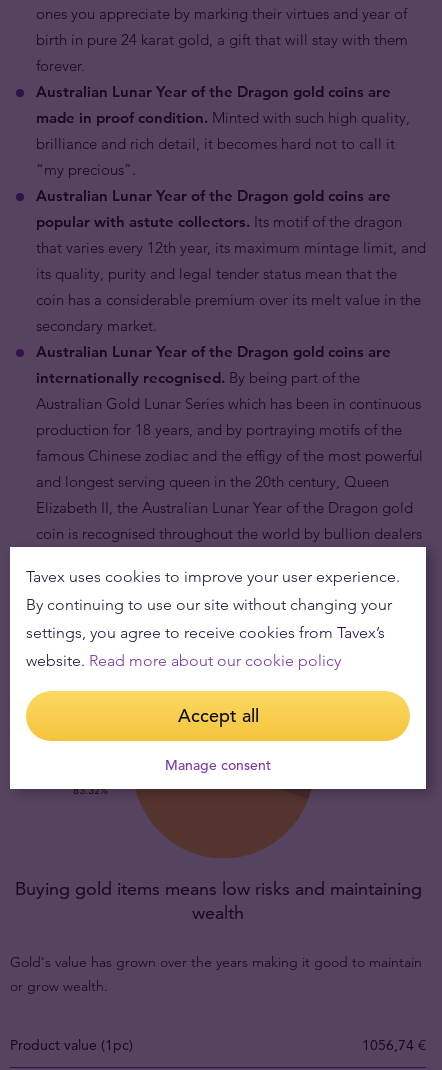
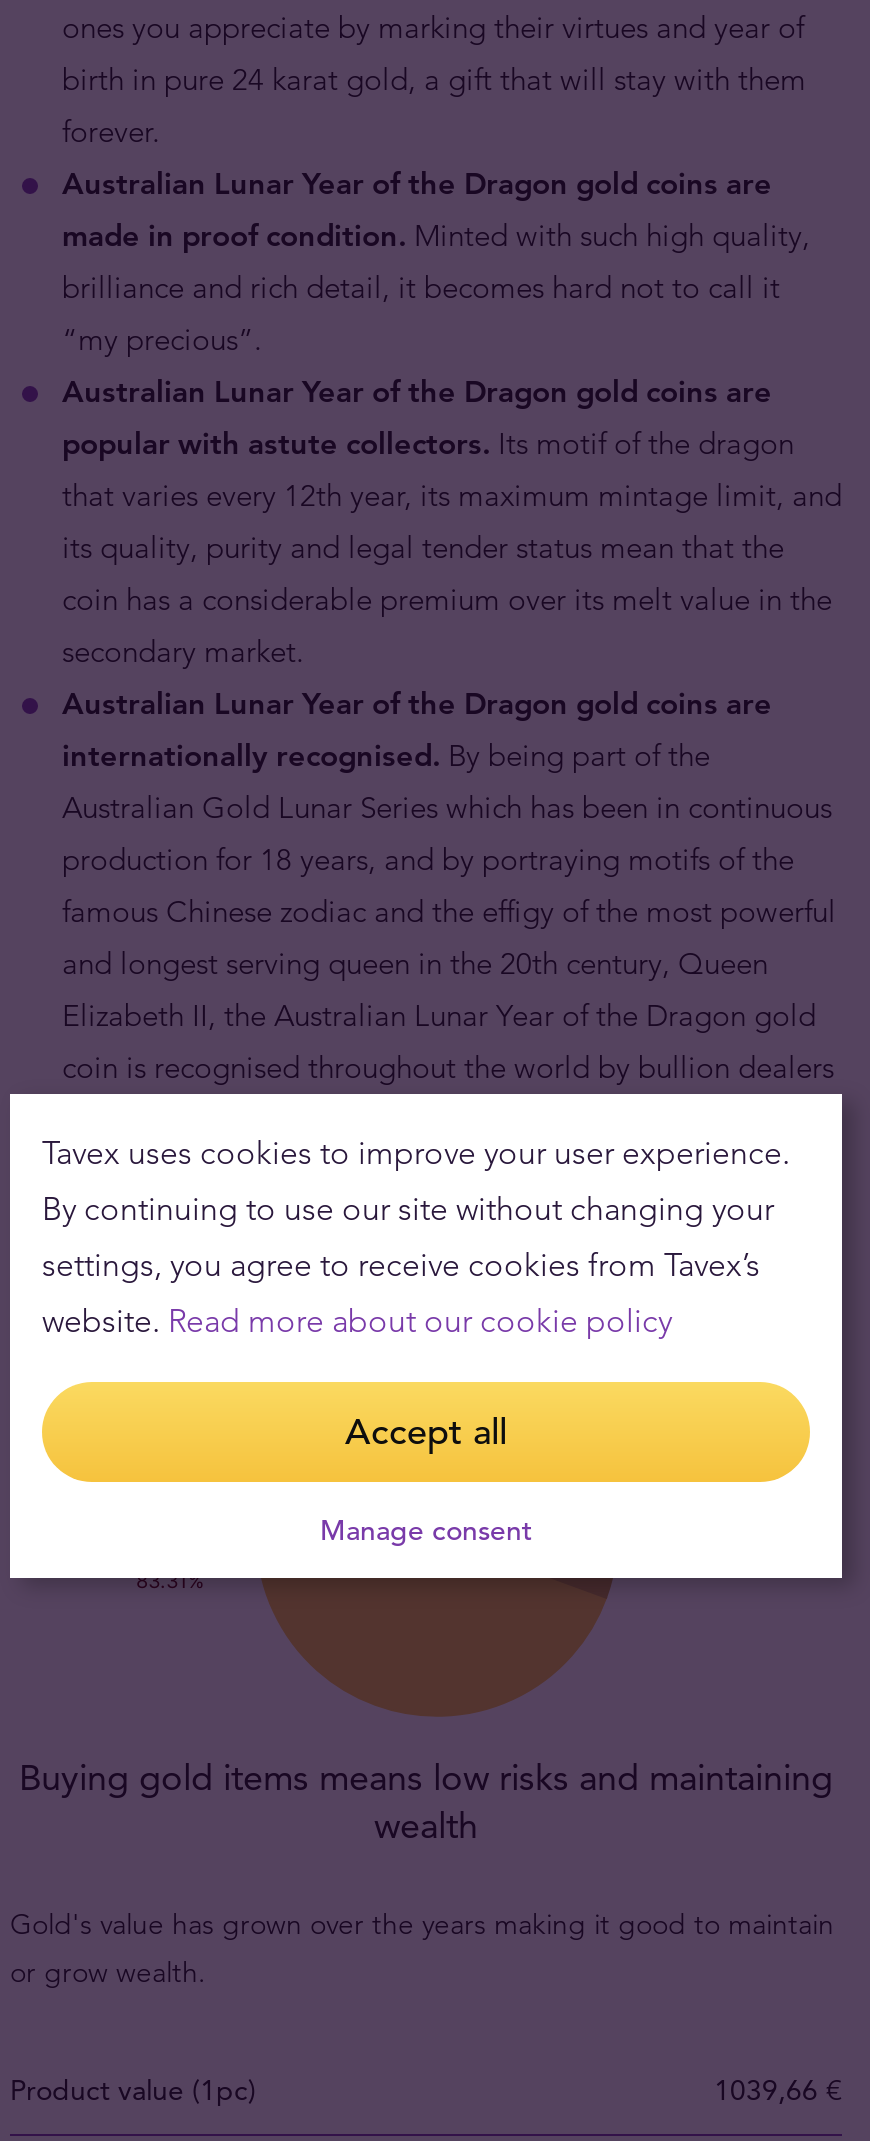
[362,1036,426,1054] 1056,74 € -> [714,2072,842,2108] 1039,66 €

